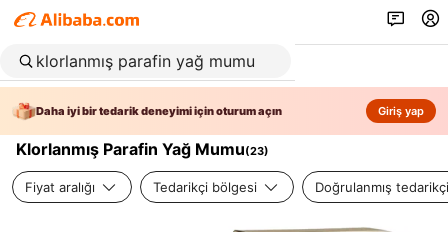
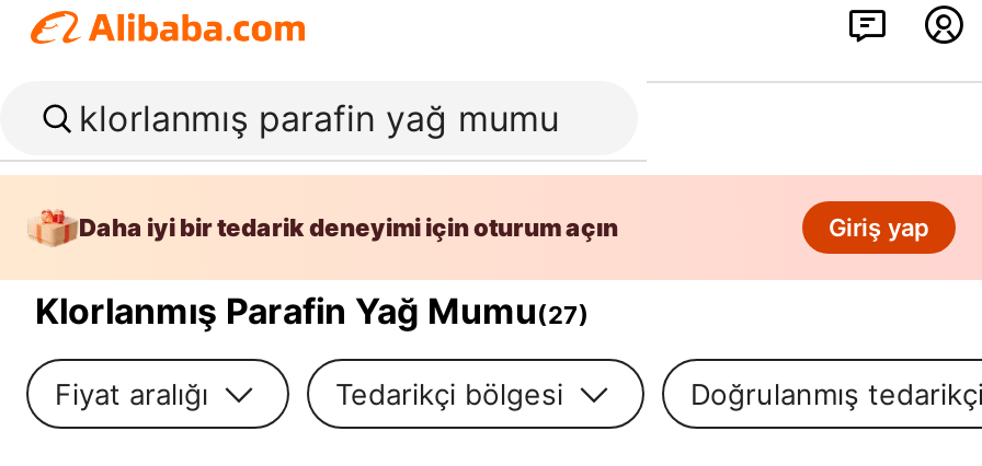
[16,139,269,159] Klorlanmış Parafin Yağ Mumu(23) -> [35,289,590,333] Klorlanmış Parafin Yağ Mumu(27)

